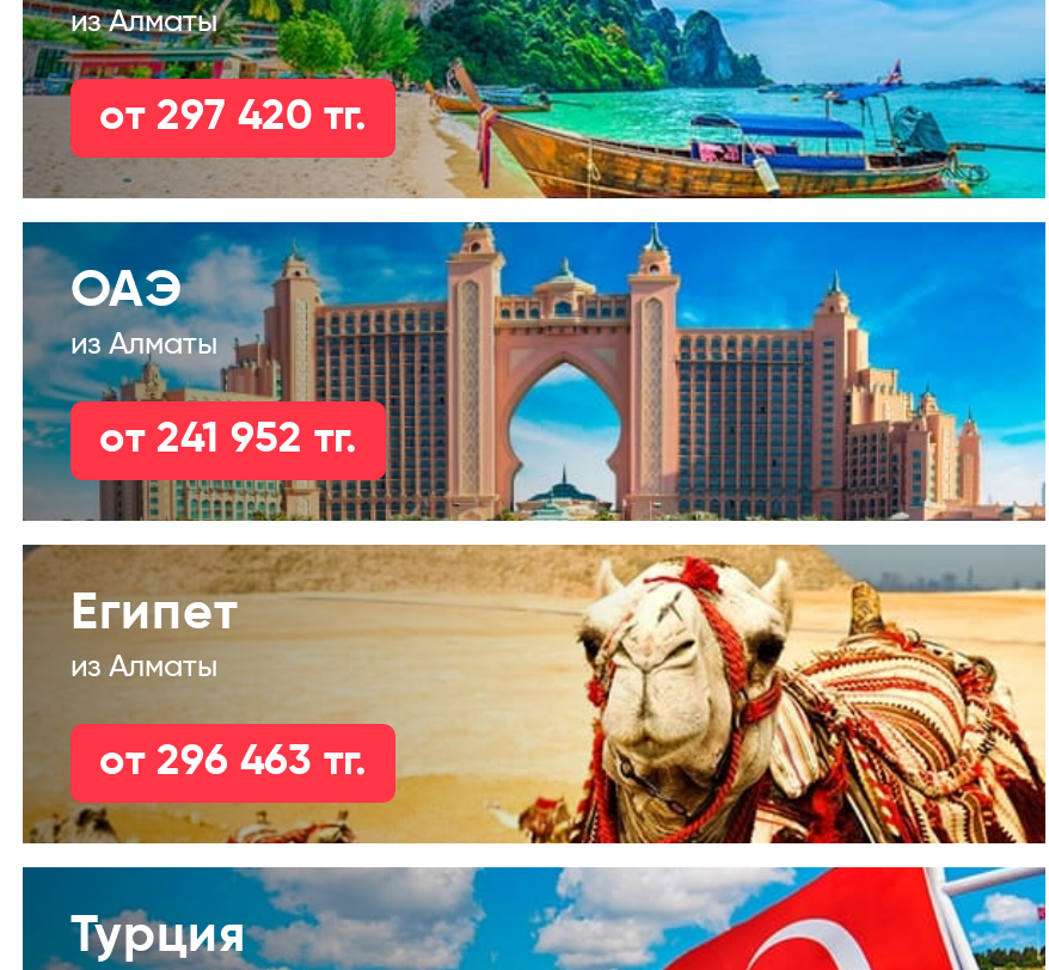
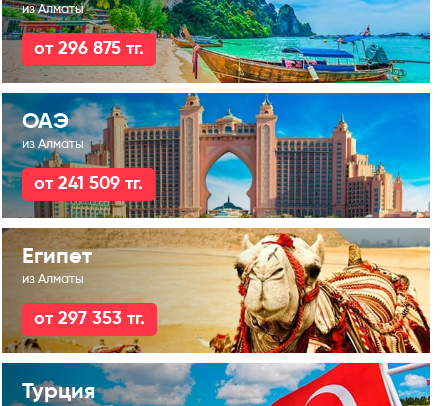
[99,96,367,139] от 297 420 тг. -> [34,40,144,58] от 296 875 тг.
[99,418,357,461] от 241 952 тг. -> [34,175,143,193] от 241 509 тг.
[99,741,367,784] от 296 463 тг. -> [34,310,145,328] от 297 353 тг.

